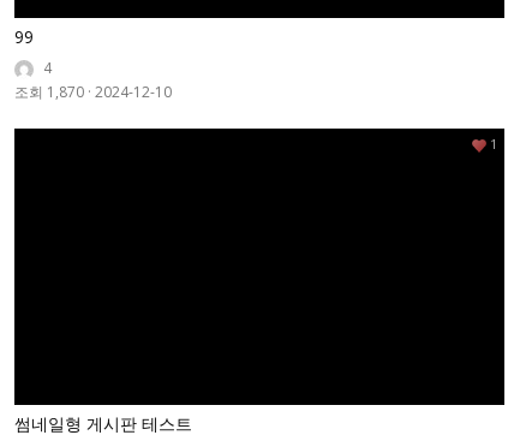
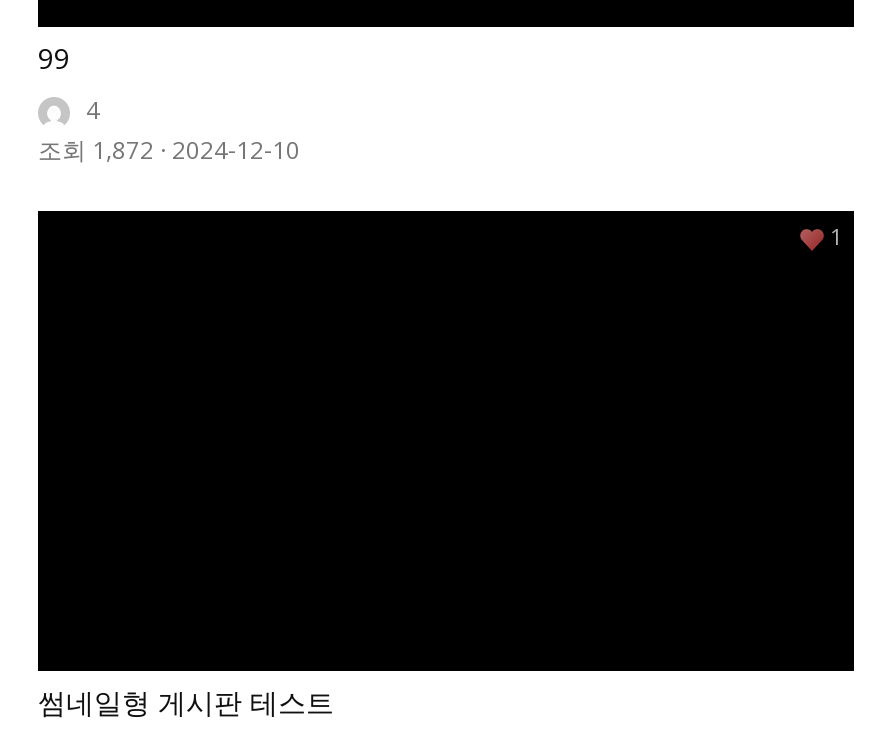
[14,82,172,102] 조회 1,870 · 2024-12-10 -> [38,133,300,167] 조회 1,872 · 2024-12-10

